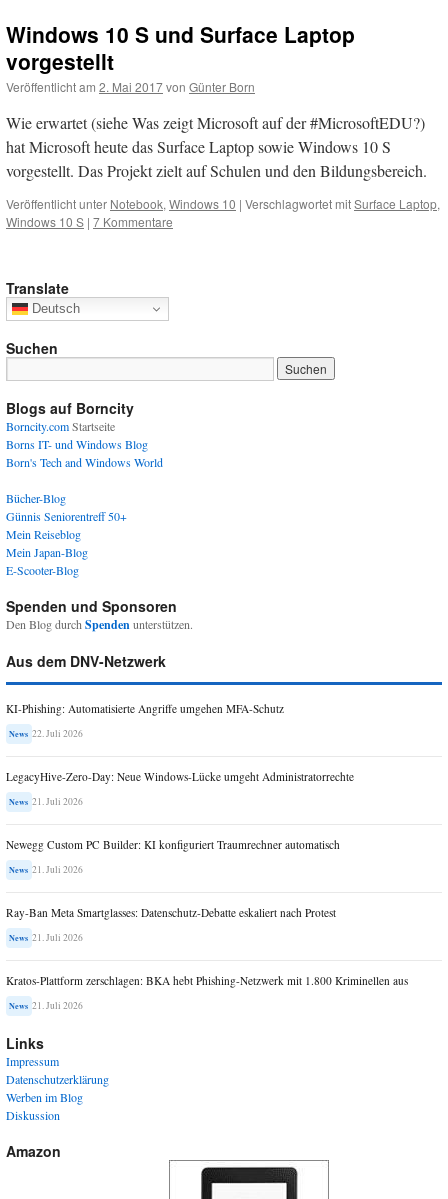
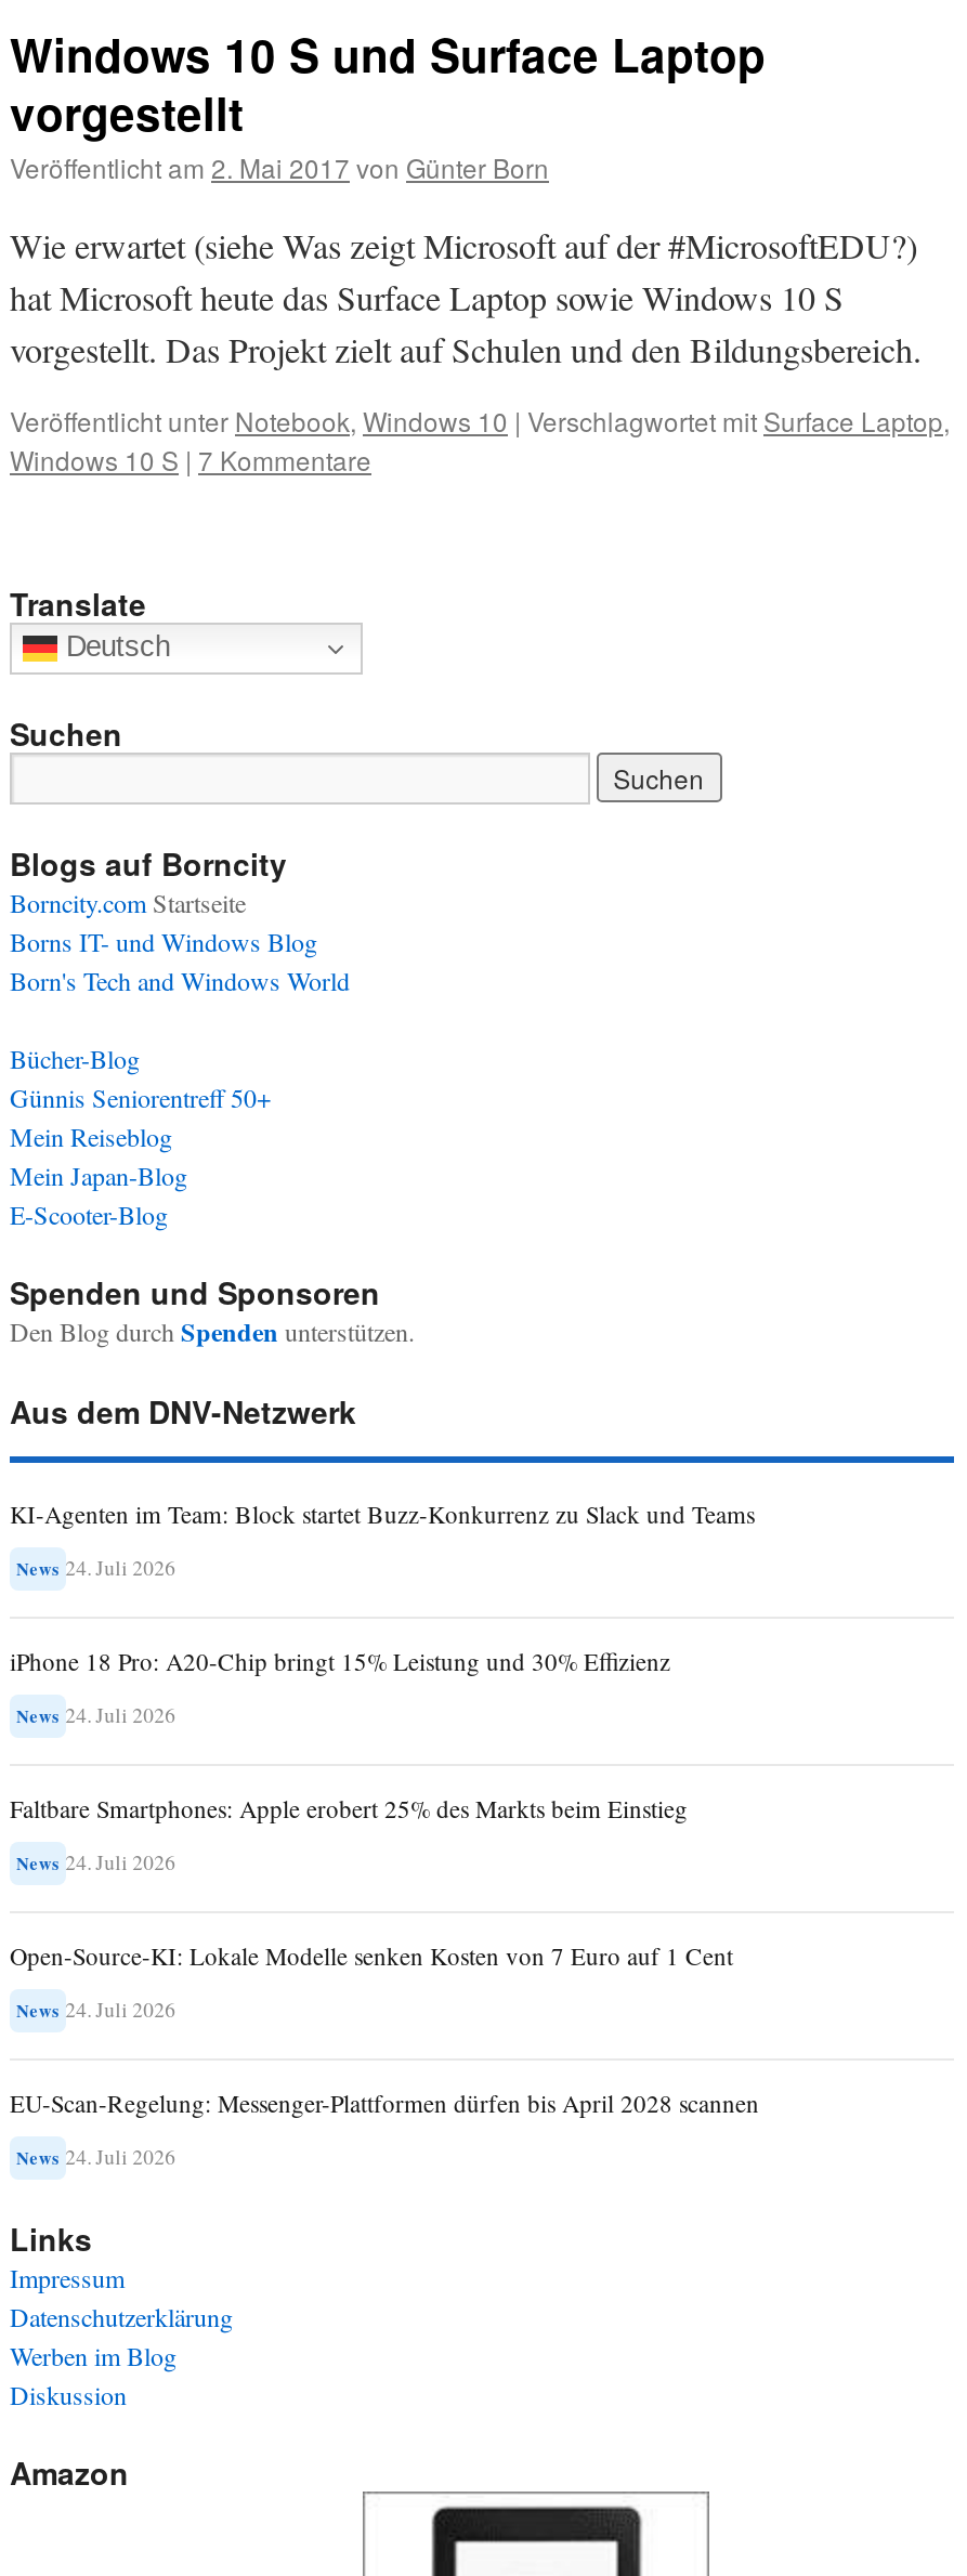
[6,701,284,716] KI-Phishing: Automatisierte Angriffe umgehen MFA-Schutz -> [10,1498,755,1531] KI-Agenten im Team: Block startet Buzz-Konkurrenz zu Slack und Teams
[9,727,83,740] News 22. Juli 2026 -> [16,1555,176,1583] News 24. Juli 2026
[6,769,354,784] LegacyHive-Zero-Day: Neue Windows-Lücke umgeht Administratorrechte -> [10,1646,670,1678] iPhone 18 Pro: A20-Chip bringt 15% Leistung und 30% Effizienz
[9,795,83,808] News 21. Juli 2026 -> [16,1702,176,1730] News 24. Juli 2026
[6,837,340,852] Newegg Custom PC Builder: KI konfiguriert Traumrechner automatisch -> [10,1793,688,1825] Faltbare Smartphones: Apple erobert 25% des Markts beim Einstieg
[9,863,83,876] News 21. Juli 2026 -> [16,1849,176,1877] News 24. Juli 2026
[6,905,336,920] Ray-Ban Meta Smartglasses: Datenschutz-Debatte eskaliert nach Protest -> [10,1940,733,1973] Open-Source-KI: Lokale Modelle senken Kosten von 7 Euro auf 1 Cent
[9,931,83,944] News 21. Juli 2026 -> [16,1996,176,2025] News 24. Juli 2026
[6,973,408,988] Kratos-Plattform zerschlagen: BKA hebt Phishing-Netzwerk mit 1.800 Kriminellen aus -> [10,2087,759,2120] EU-Scan-Regelung: Messenger-Plattformen dürfen bis April 2028 scannen
[9,999,83,1012] News 21. Juli 2026 -> [16,2144,176,2172] News 24. Juli 2026

